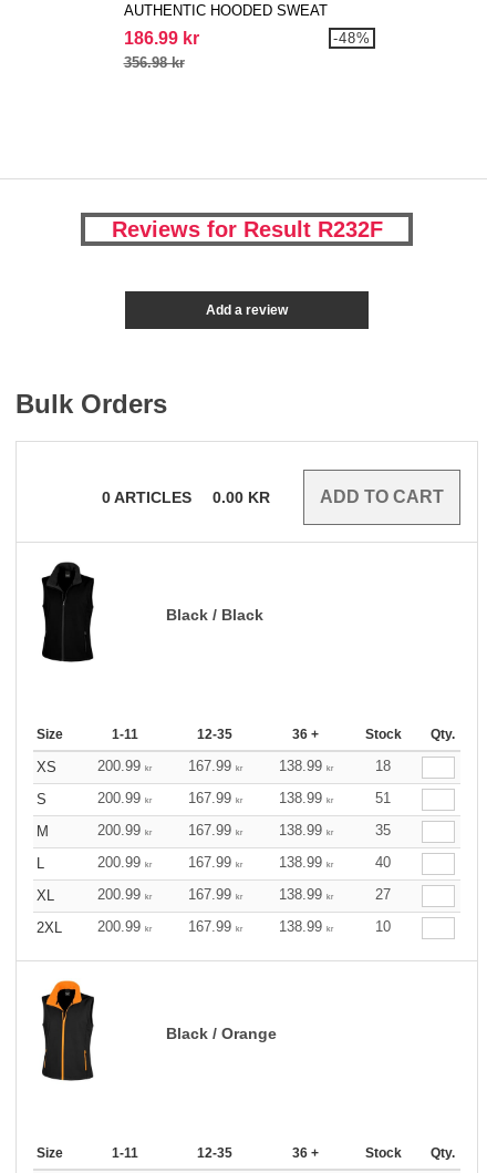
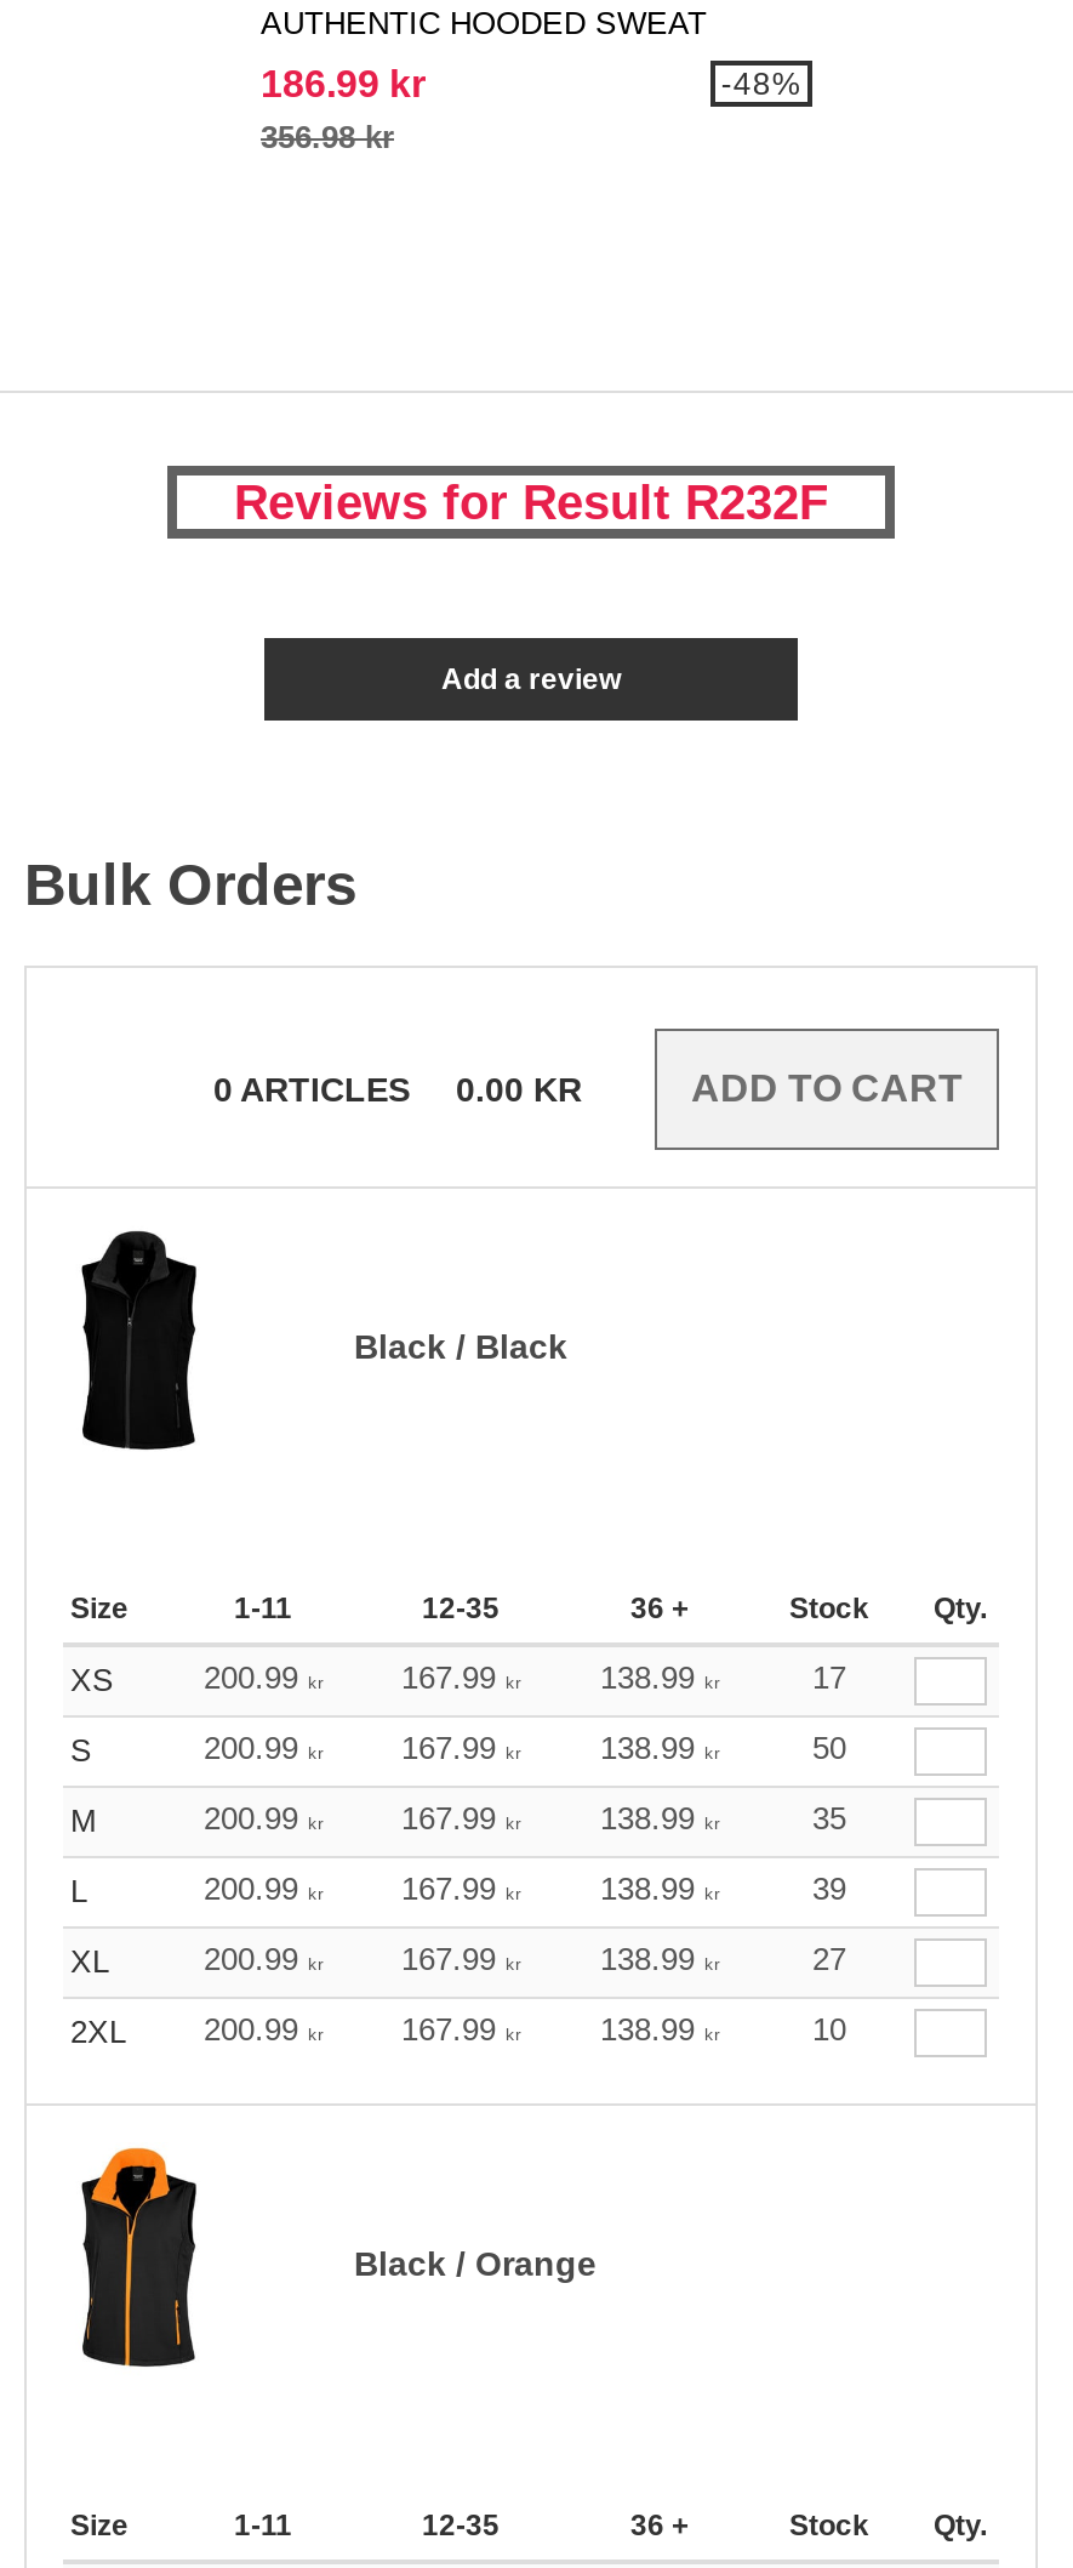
[375,758,391,775] 18 -> [812,1660,846,1697] 17
[375,790,391,807] 51 -> [812,1731,846,1767] 50
[375,854,391,871] 40 -> [812,1871,846,1908] 39

